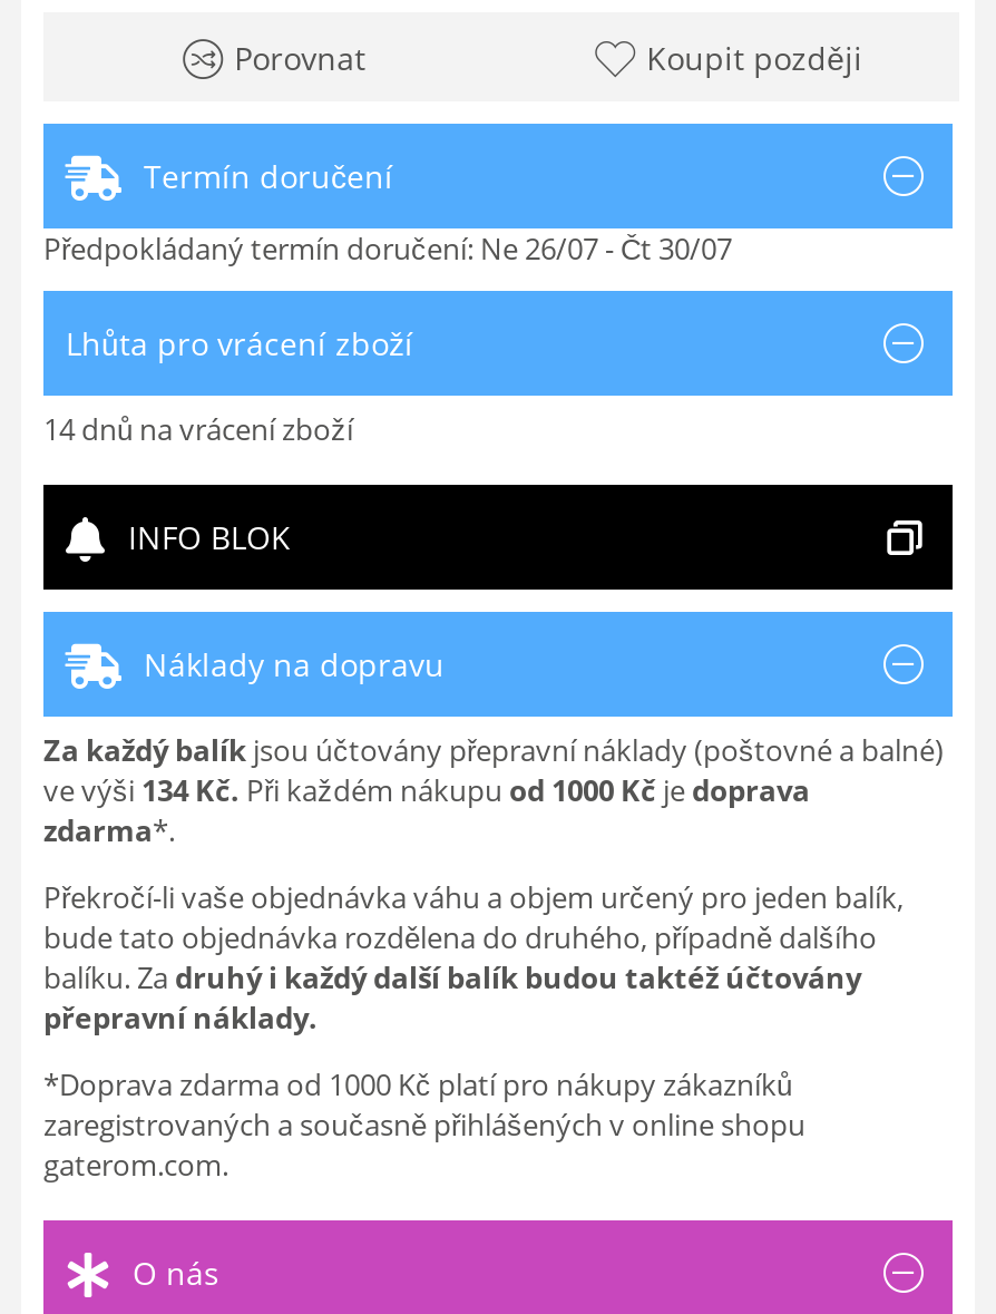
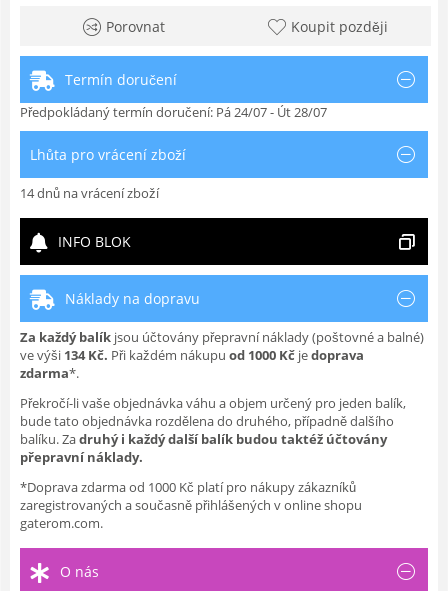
[43,229,732,269] Předpokládaný termín doručení: Ne 26/07 - Čt 30/07 -> [20,103,327,121] Předpokládaný termín doručení: Pá 24/07 - Út 28/07

